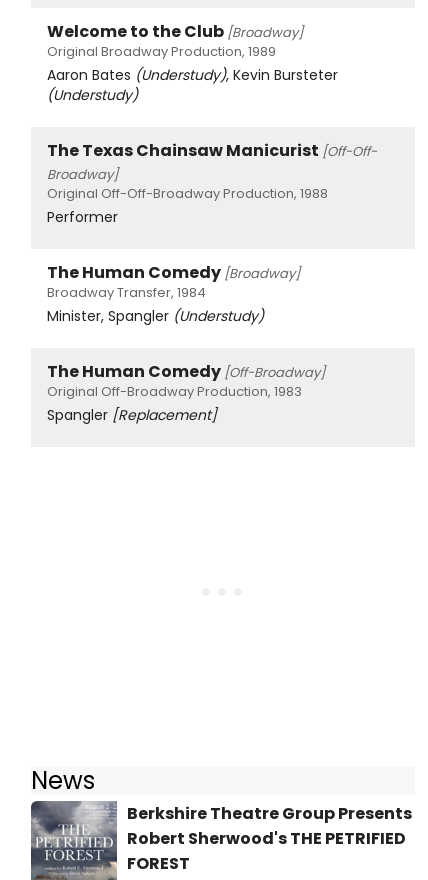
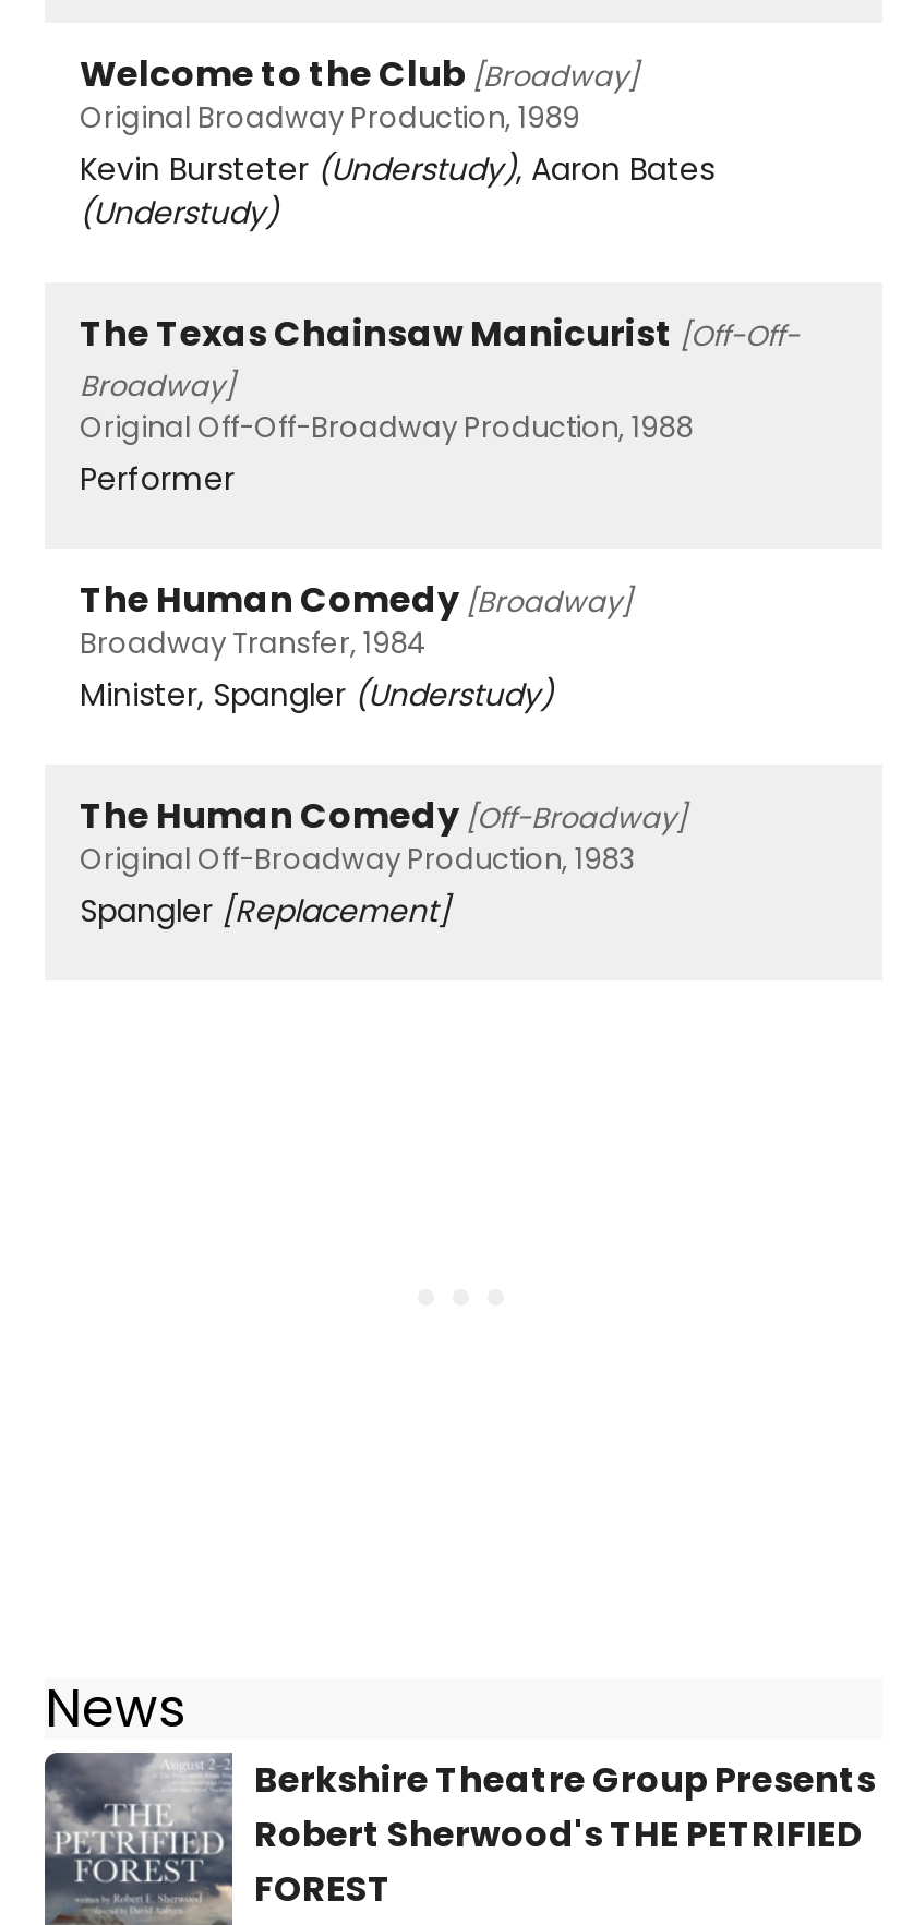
[47,65,338,85] Aaron Bates (Understudy), Kevin Bursteter -> [80,147,714,191] Kevin Bursteter (Understudy), Aaron Bates

